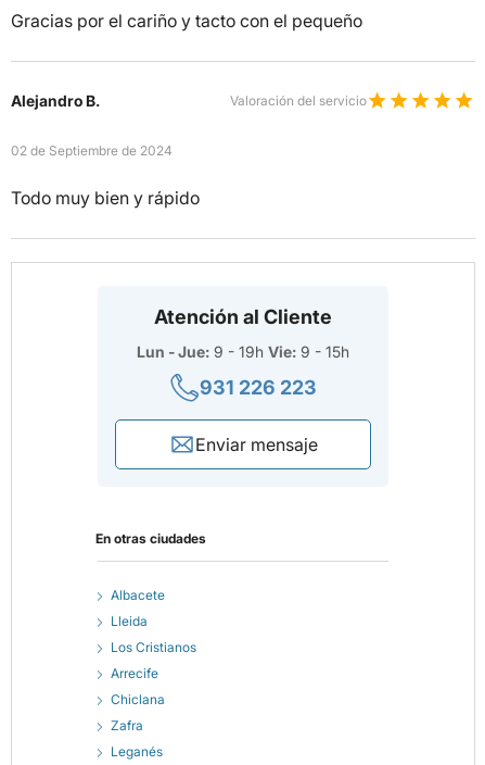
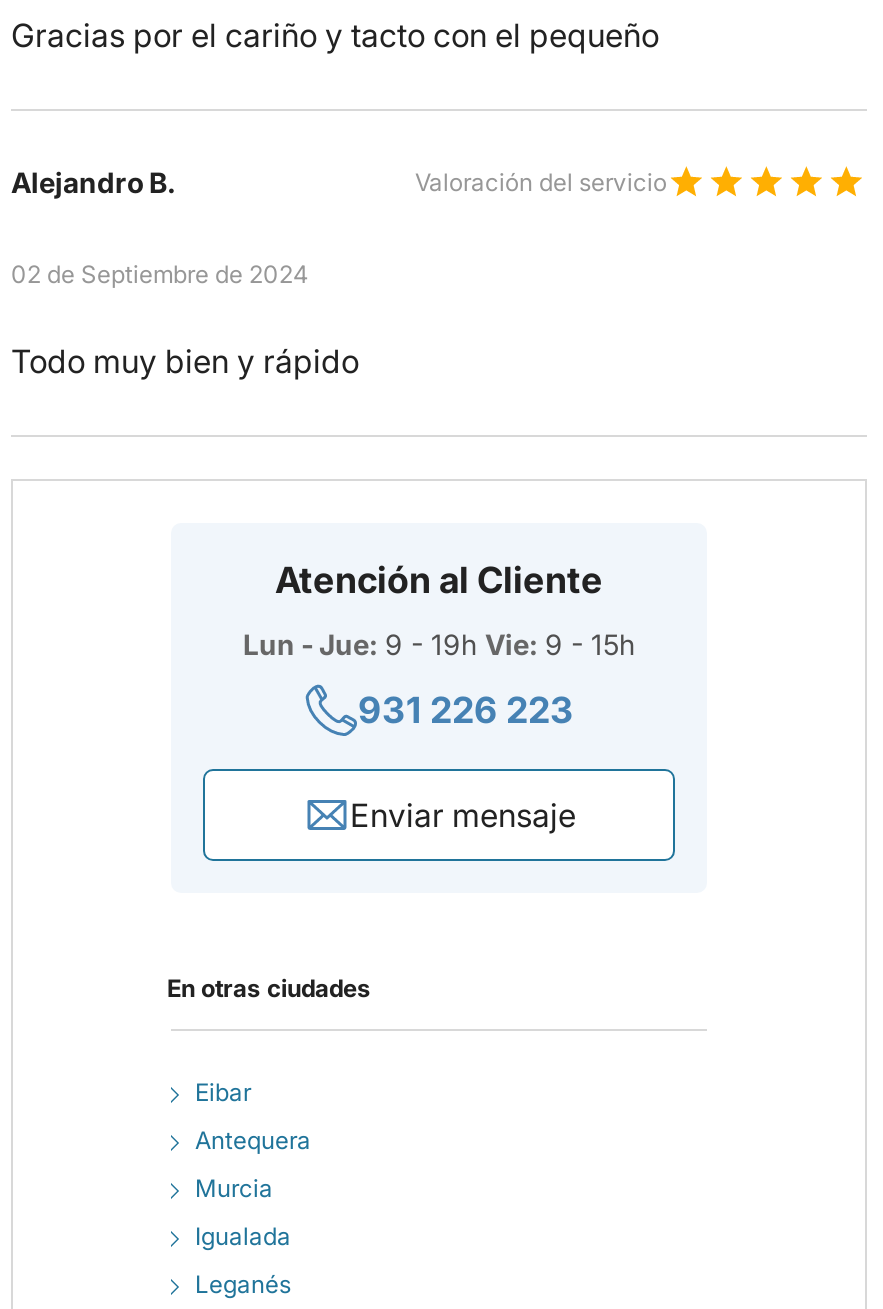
[111,587,196,733] Albacete | Lleida | Los Cristianos | Arrecife | Chiclana | Zafra -> [195,1077,311,1251] Eibar | Antequera | Murcia | Igualada

